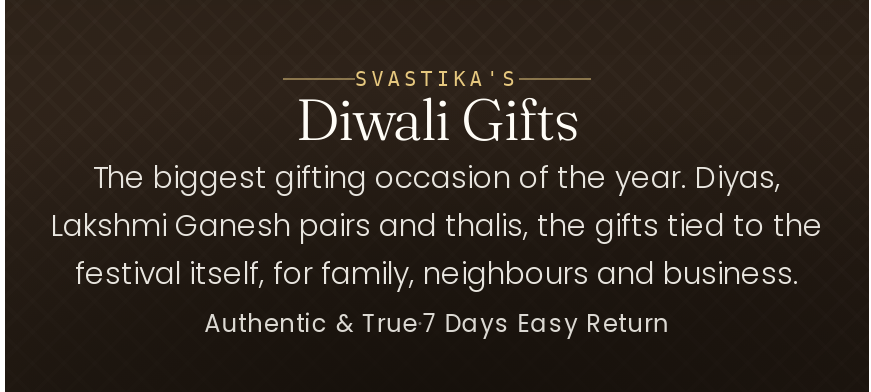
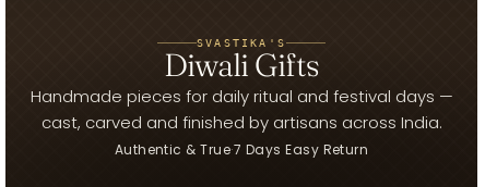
[51,155,823,293] The biggest gifting occasion of the year. Diyas, | Lakshmi Ganesh pairs and thalis, the gifts tied to the | festival itself, for family, neighbours and business. -> [30,84,453,133] Handmade pieces for daily ritual and festival days — | cast, carved and finished by artisans across India.

